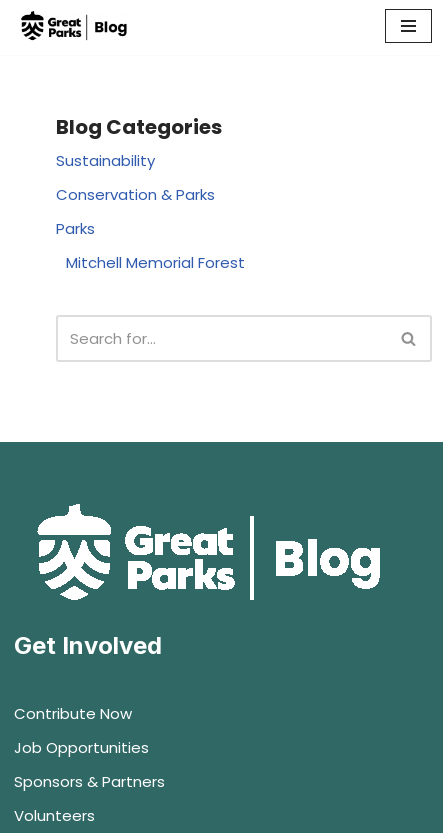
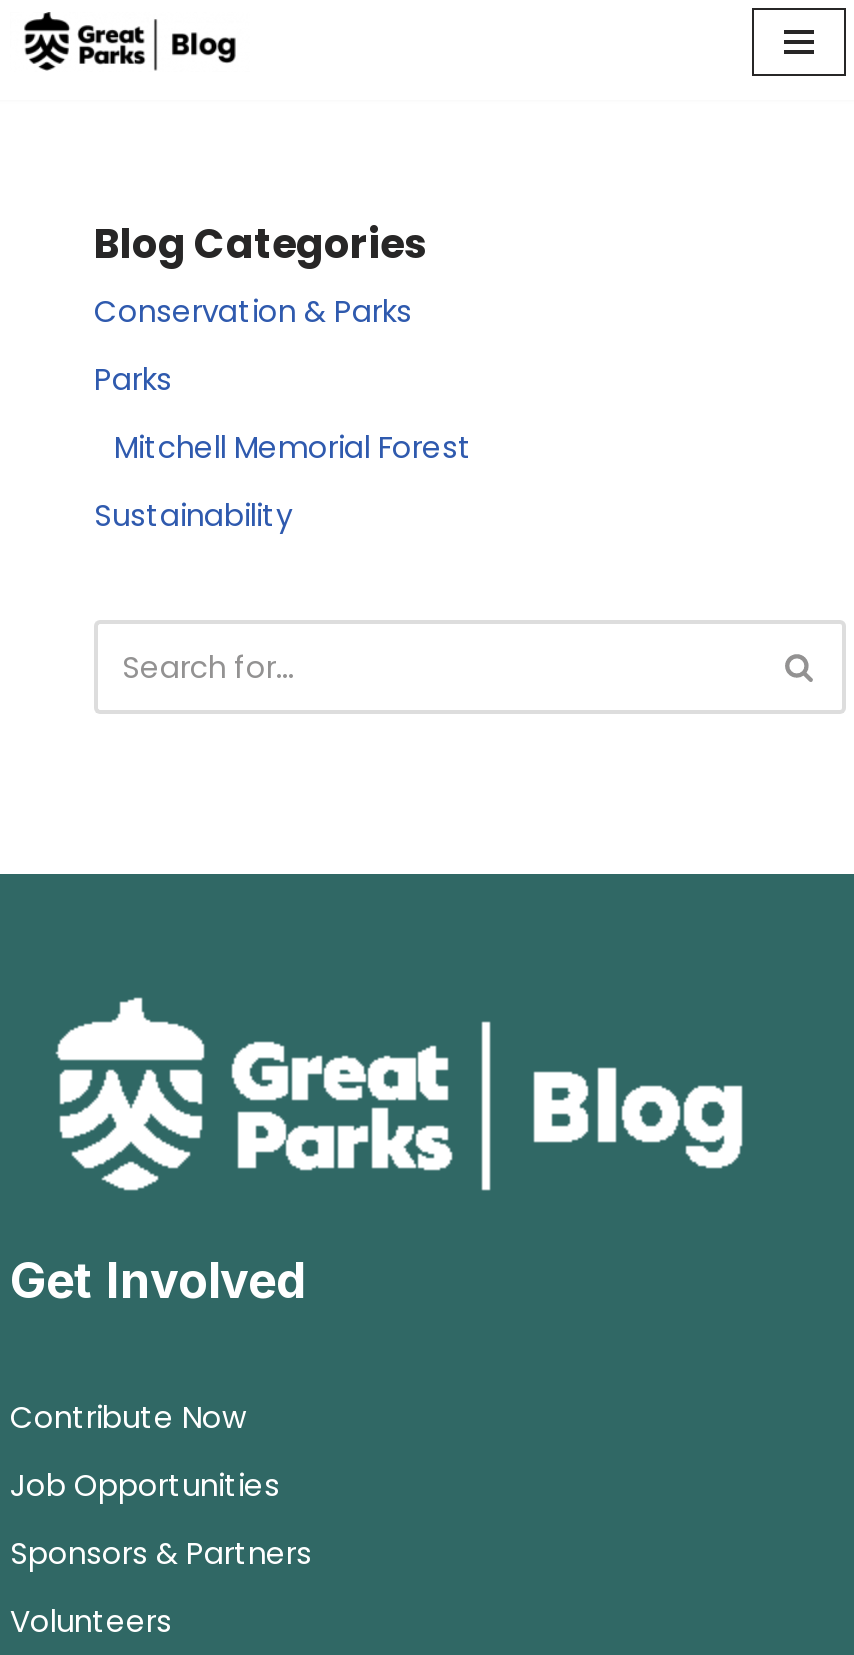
moved [56,150,155,171] -> [94,494,292,536]: Sustainability
moved [56,184,245,273] -> [94,290,472,468]: Conservation & Parks | Parks | Mitchell Memorial Forest

